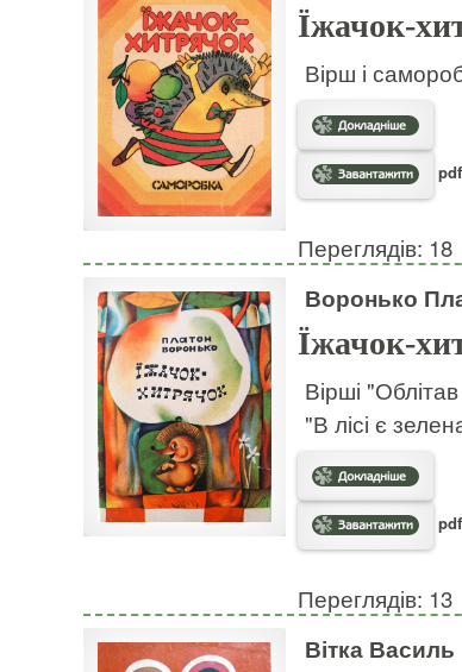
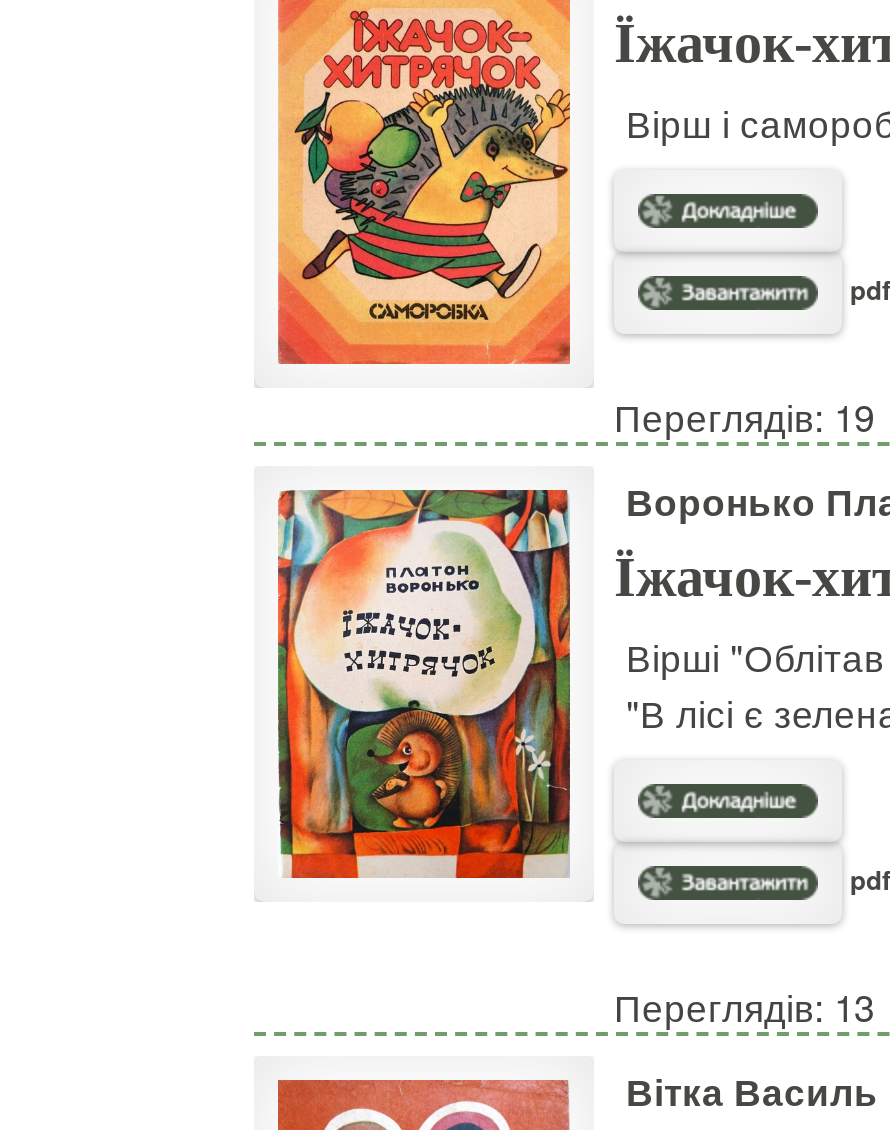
[298,232,452,263] Переглядів: 18 -> [614,391,874,443] Переглядів: 19

